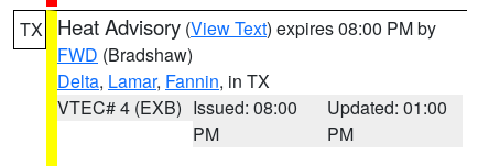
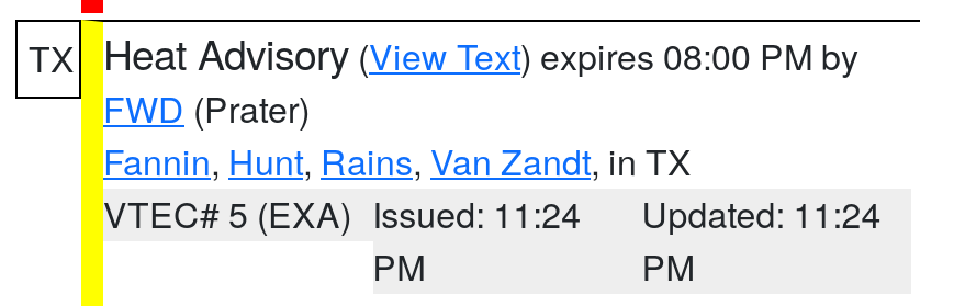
[57,42,297,120] FWD (Bradshaw) | Delta, Lamar, Fannin, in TX | VTEC# 4 (EXB) Issued: 08:00 -> [103,83,692,239] FWD (Prater) | Fannin, Hunt, Rains, Van Zandt, in TX | VTEC# 5 (EXA) Issued: 11:24
[327,95,447,120] Updated: 01:00 -> [642,189,881,239] Updated: 11:24

